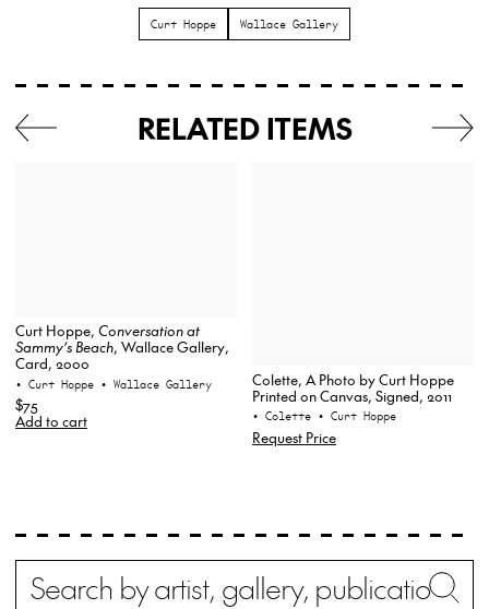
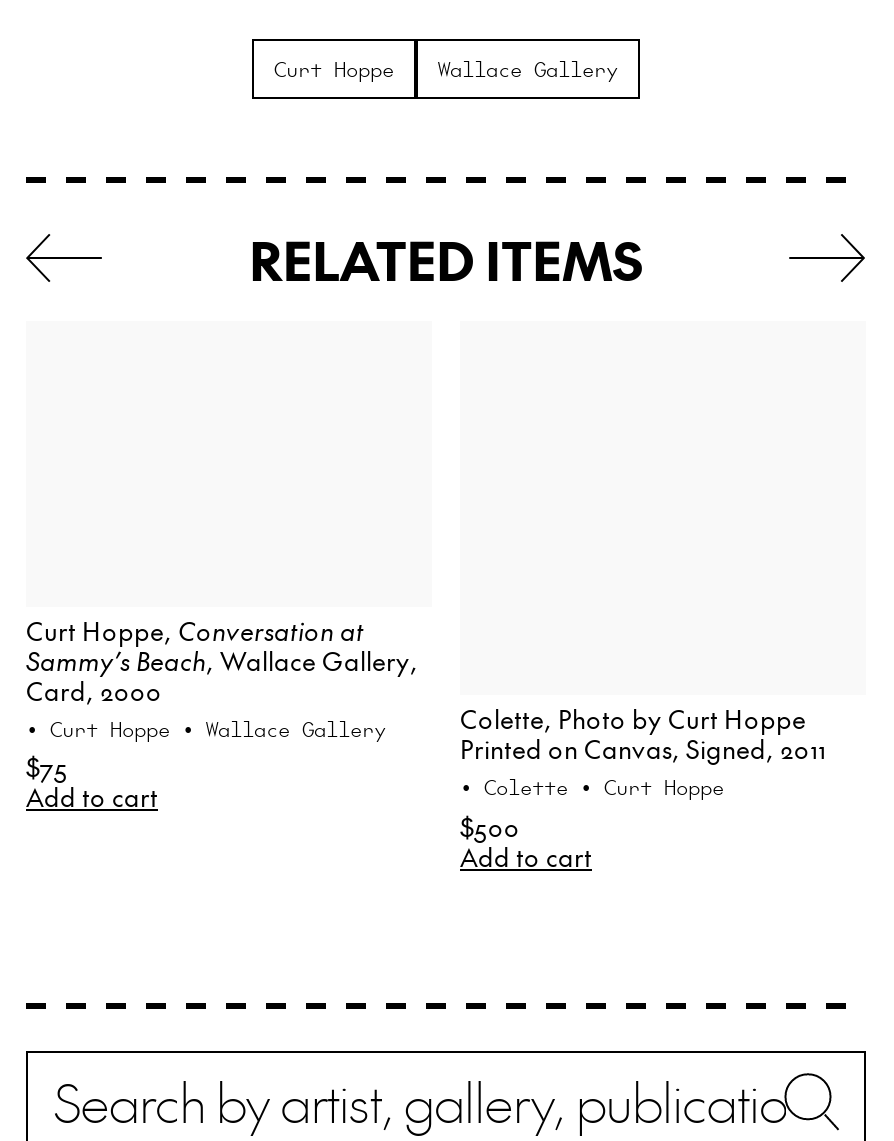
[252,370,454,388] Colette, A Photo by Curt Hoppe -> [460,702,806,736] Colette, Photo by Curt Hoppe
[252,428,336,446] Request Price -> [460,809,592,873] $500 | Add to cart

